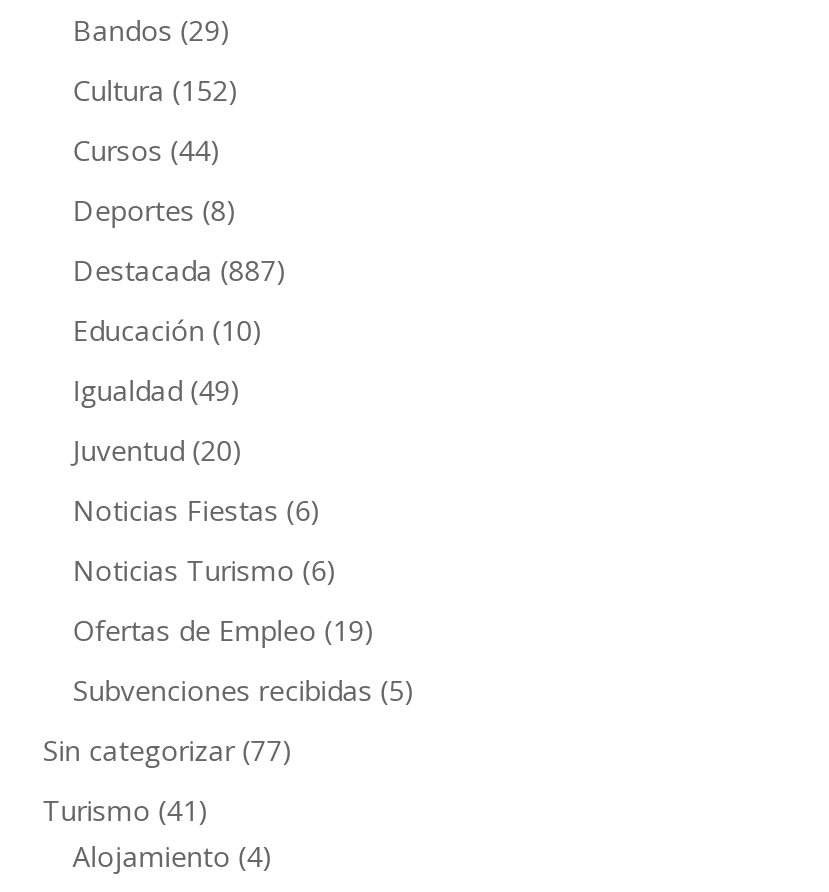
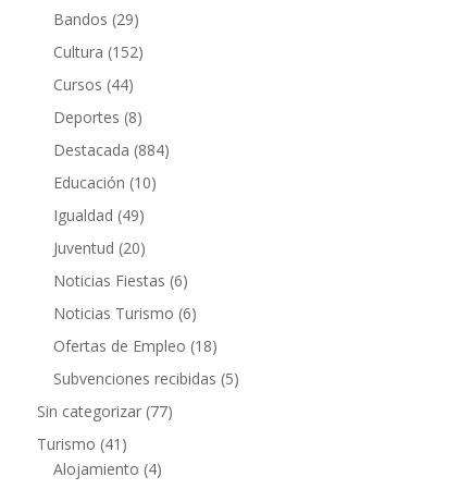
[73,252,287,290] Destacada (887) -> [53,140,169,161] Destacada (884)
[73,612,375,650] Ofertas de Empleo (19) -> [53,336,217,357] Ofertas de Empleo (18)

